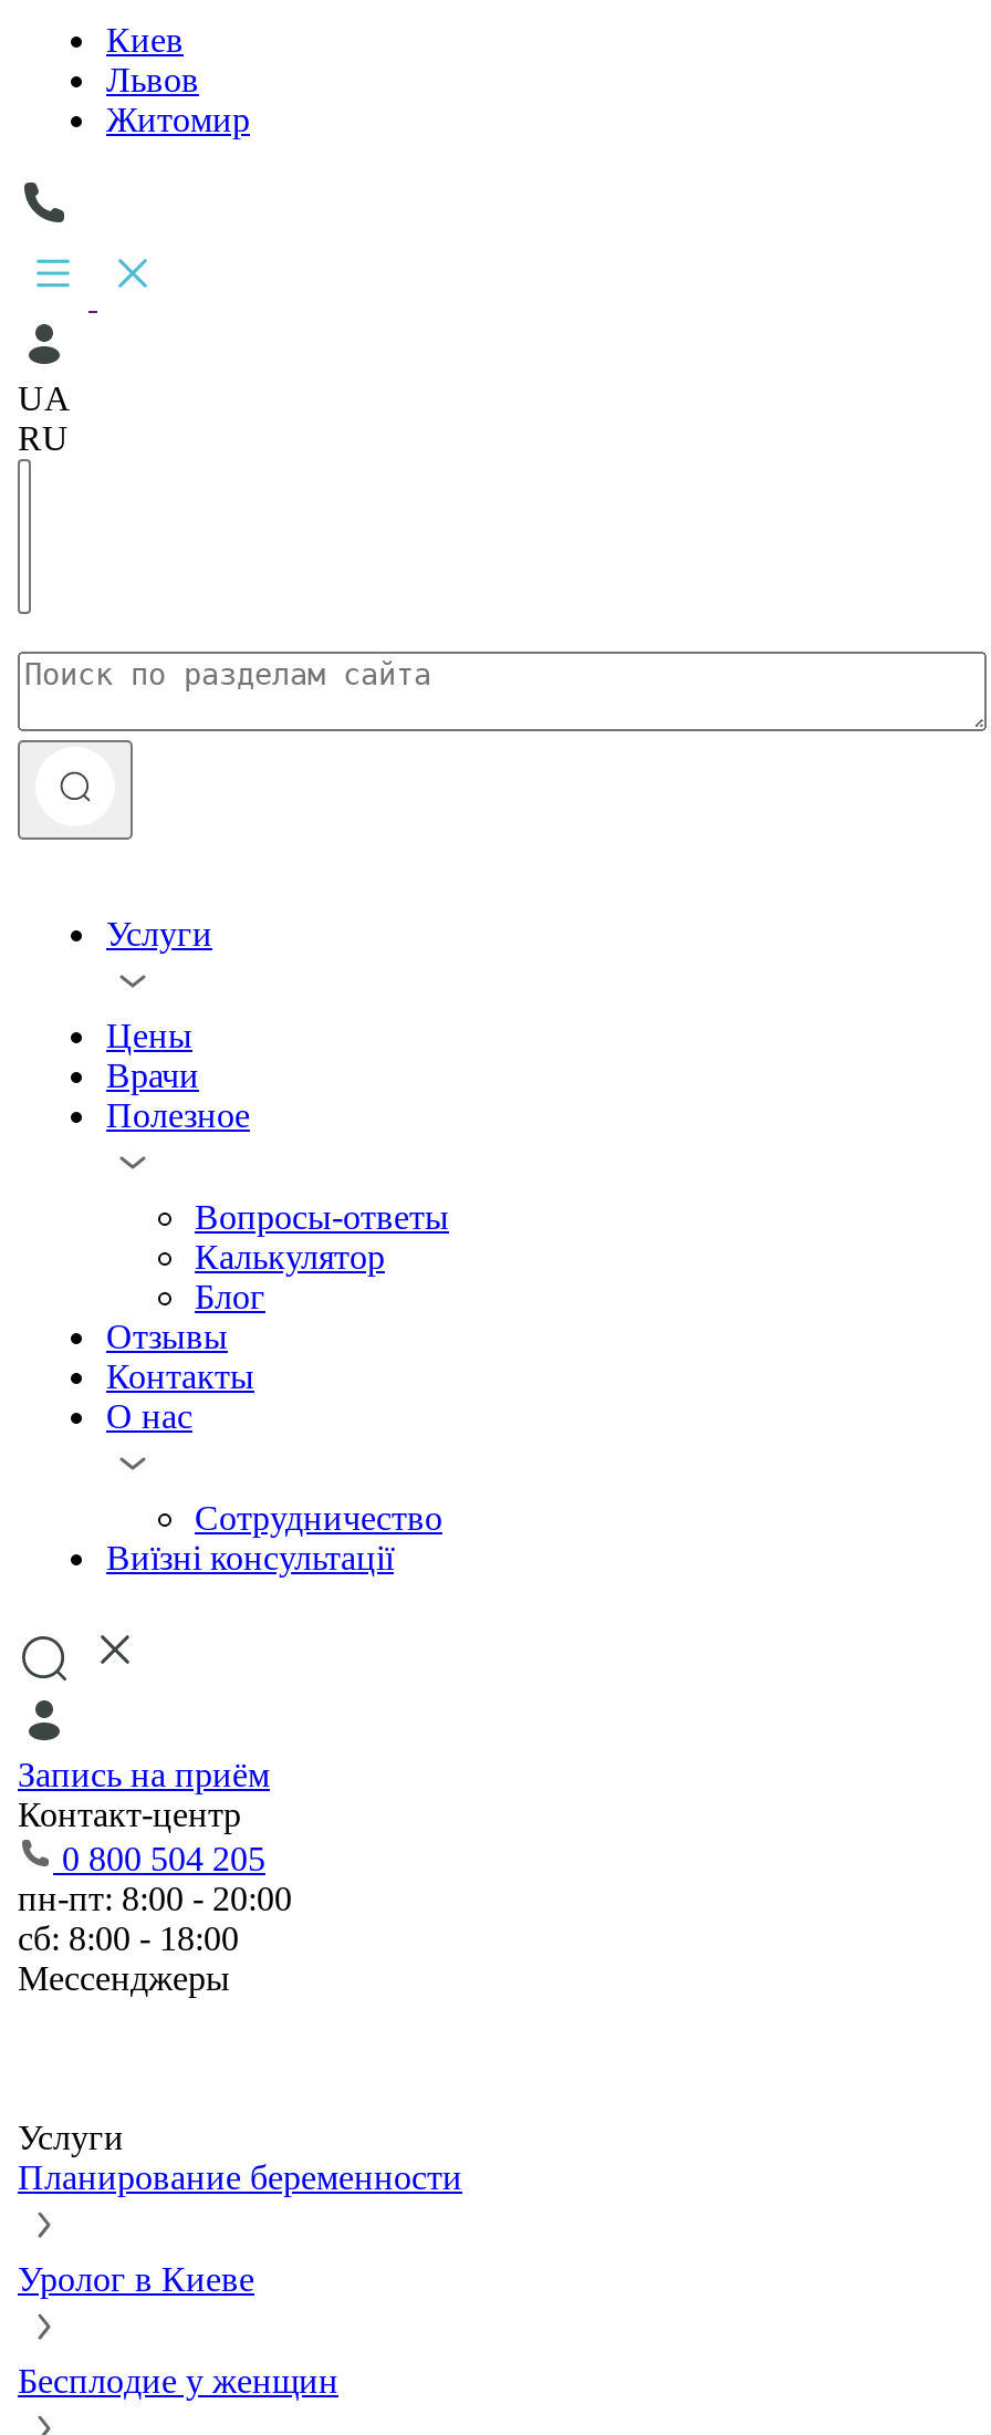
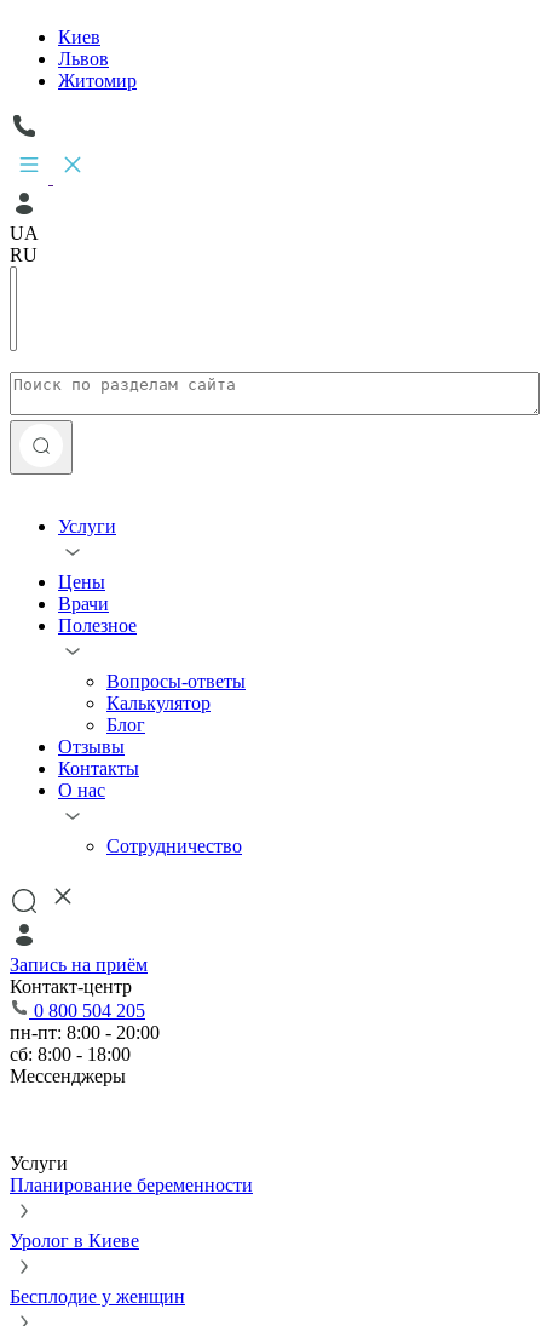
[106,1539,394,1576] Виїзні консультації -> none

